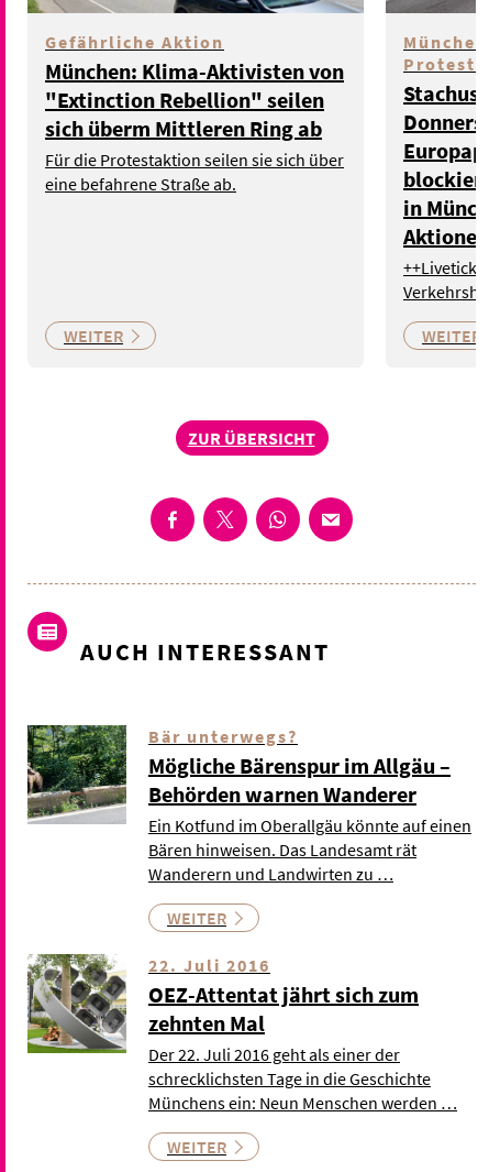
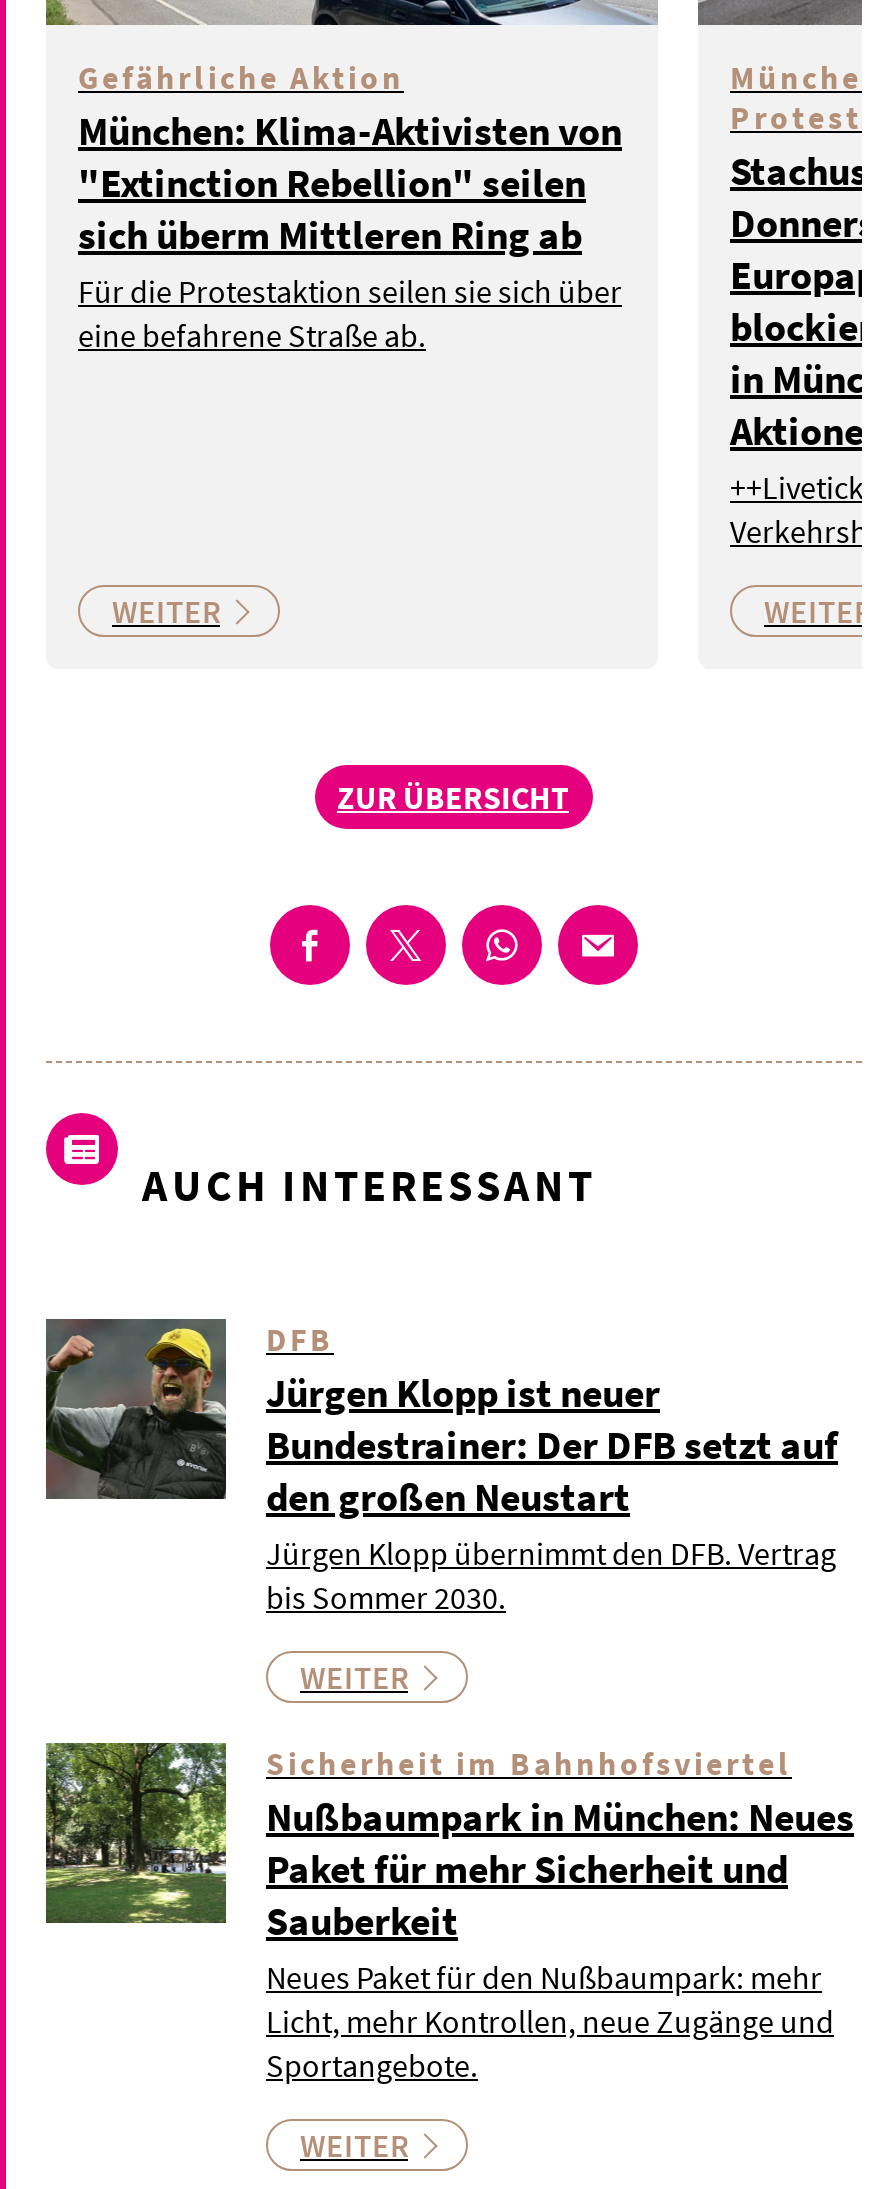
[26,724,471,885] [image] | Bär unterwegs? | Mögliche Bärenspur im Allgäu – | Behörden warnen Wanderer | Ein Kotfund im Oberallgäu könnte auf einen | Bären hinweisen. Das Landesamt rät | Wanderern und Landwirten zu … -> [46,1318,838,1617] [image] | DFB | Jürgen Klopp ist neuer | Bundestrainer: Der DFB setzt auf | den großen Neustart | Jürgen Klopp übernimmt den DFB. Vertrag | bis Sommer 2030.
[27,954,457,1114] [image] | 22. Juli 2016 | OEZ-Attentat jährt sich zum | zehnten Mal | Der 22. Juli 2016 geht als einer der | schrecklichsten Tage in die Geschichte | Münchens ein: Neun Menschen werden … -> [44,1740,854,2085] [image] | Sicherheit im Bahnhofsviertel | Nußbaumpark in München: Neues | Paket für mehr Sicherheit und | Sauberkeit | Neues Paket für den Nußbaumpark: mehr | Licht, mehr Kontrollen, neue Zugänge und | Sportangebote.

